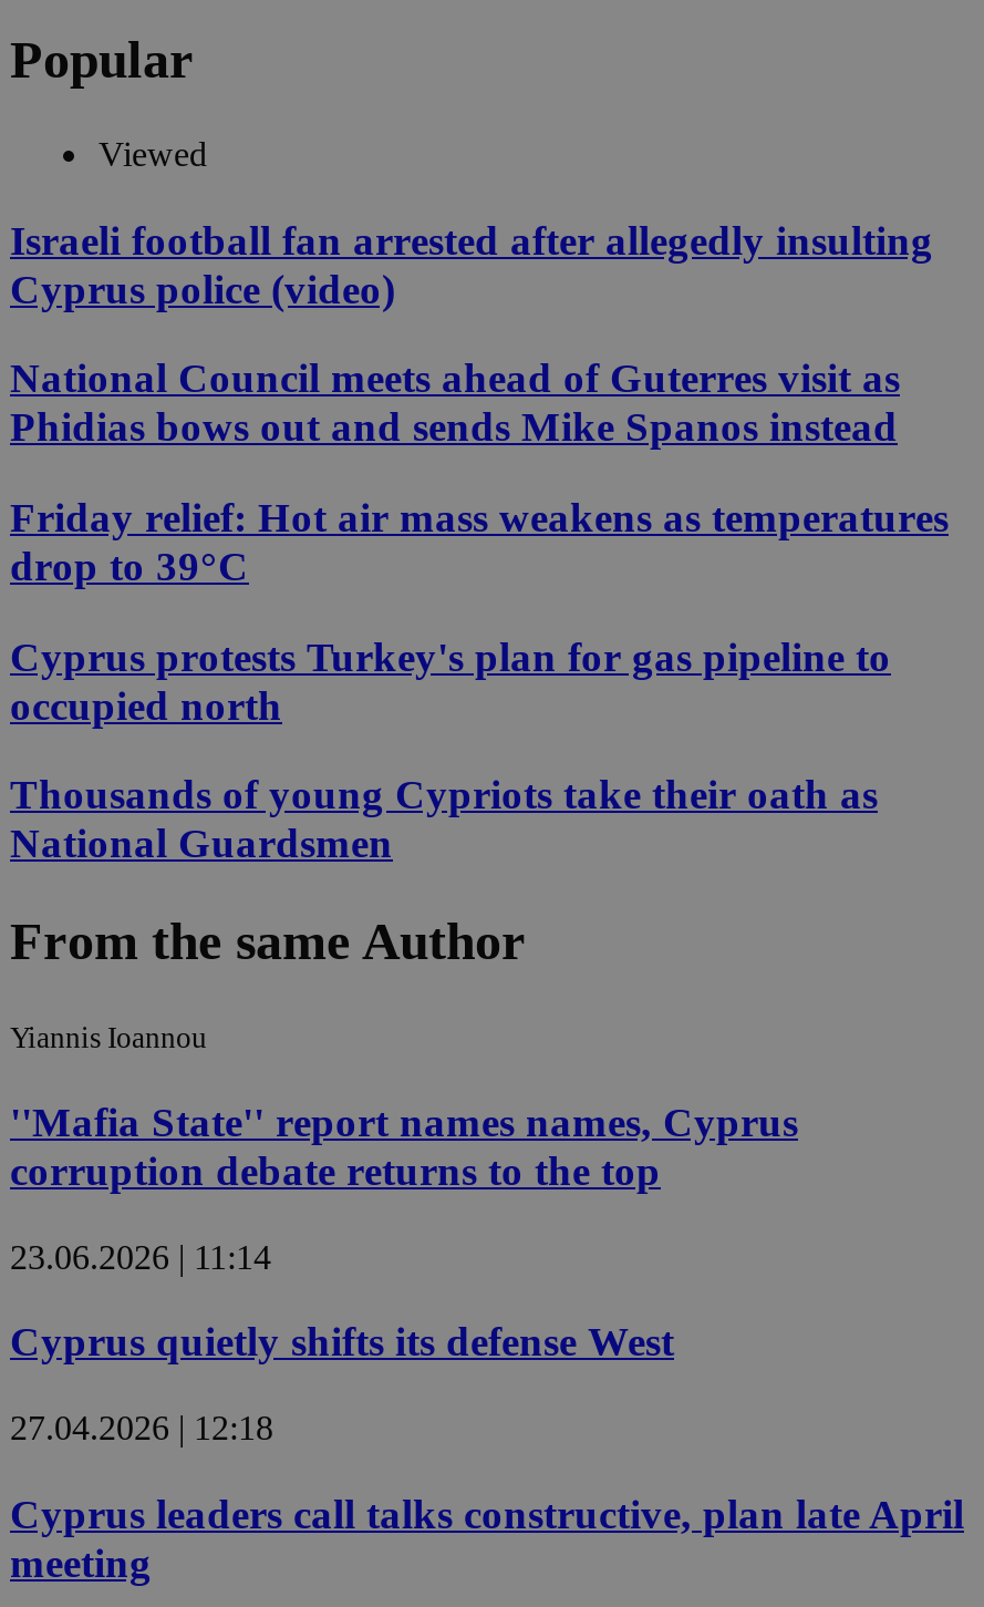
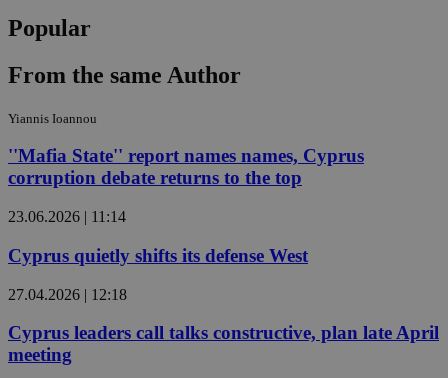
[10,135,949,867] Viewed | Israeli football fan arrested after allegedly insulting | Cyprus police (video) | National Council meets ahead of Guterres visit as | Phidias bows out and sends Mike Spanos instead | Friday relief: Hot air mass weakens as temperatures | drop to 39°C | Cyprus protests Turkey's plan for gas pipeline to | occupied north | Thousands of young Cypriots take their oath as | National Guardsmen -> none

